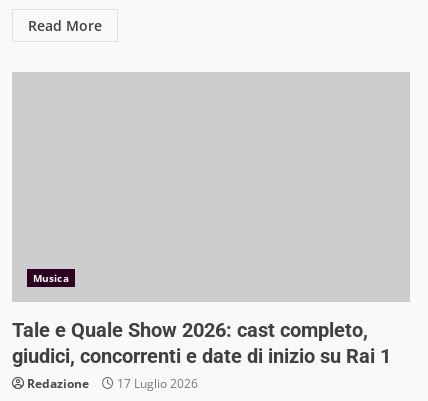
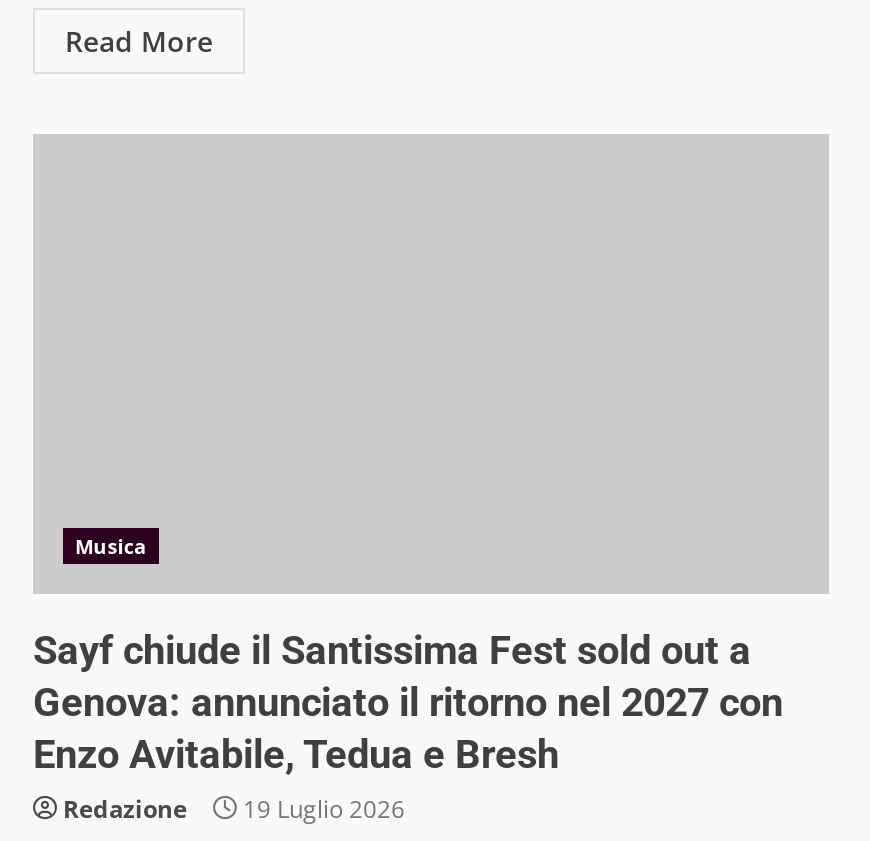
[12,318,391,368] Tale e Quale Show 2026: cast completo, | giudici, concorrenti e date di inizio su Rai 1 -> [33,626,783,778] Sayf chiude il Santissima Fest sold out a | Genova: annunciato il ritorno nel 2027 con | Enzo Avitabile, Tedua e Bresh
[27,375,198,392] Redazione 17 Luglio 2026 -> [63,792,405,826] Redazione 19 Luglio 2026

